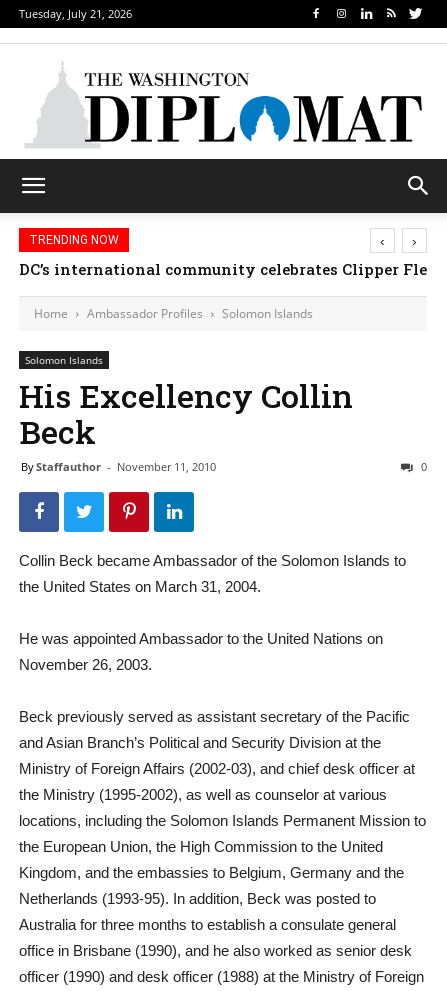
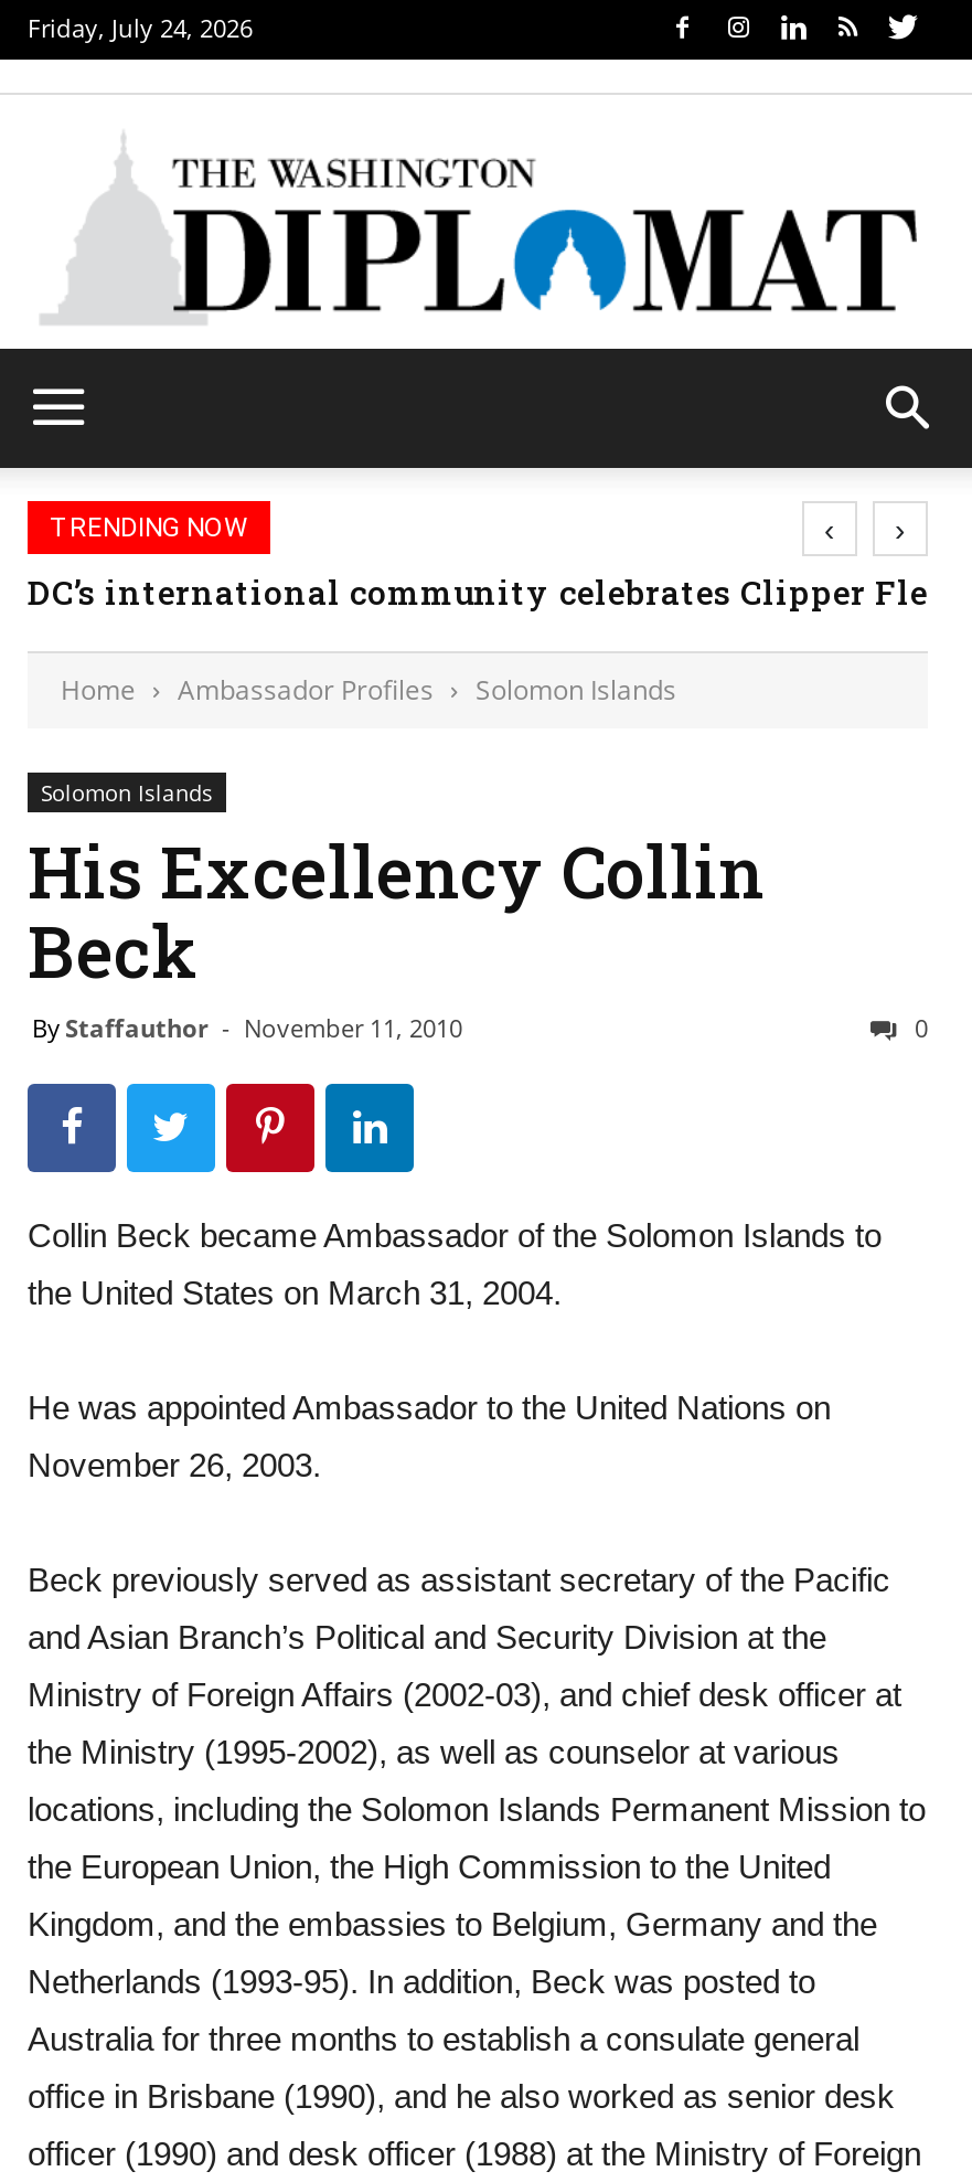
[19,6,132,21] Tuesday, July 21, 2026 -> [28,11,253,44] Friday, July 24, 2026

